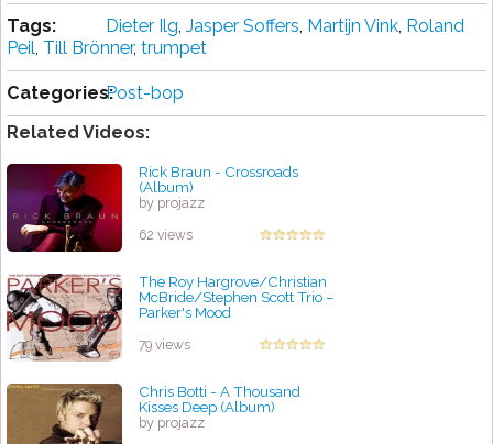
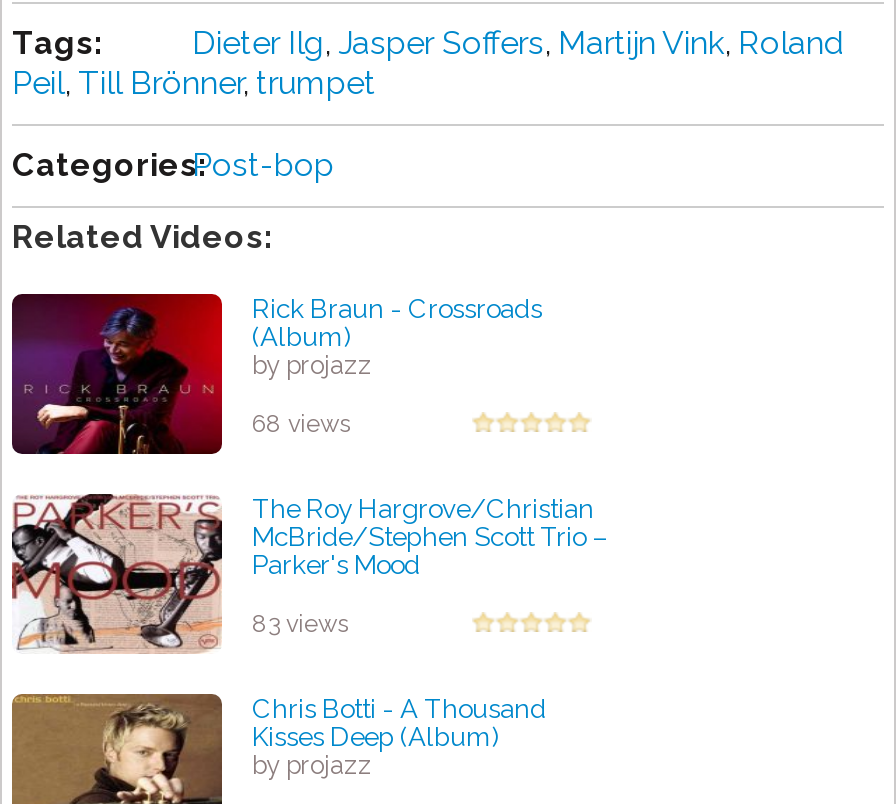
[139,228,193,243] 62 views -> [252,411,352,439] 68 views
[139,338,190,353] 79 views -> [252,611,350,639] 83 views

